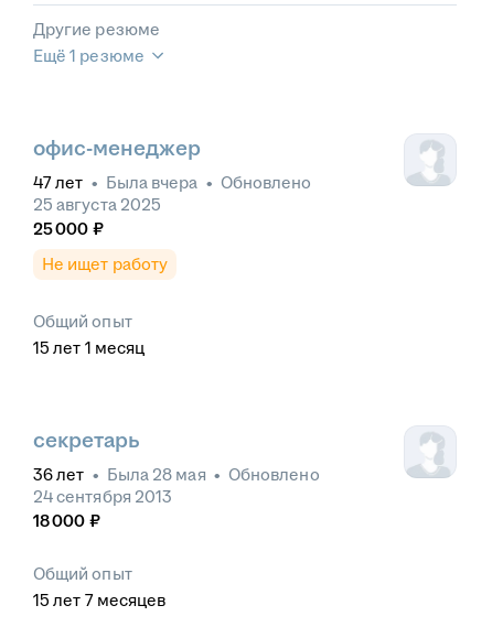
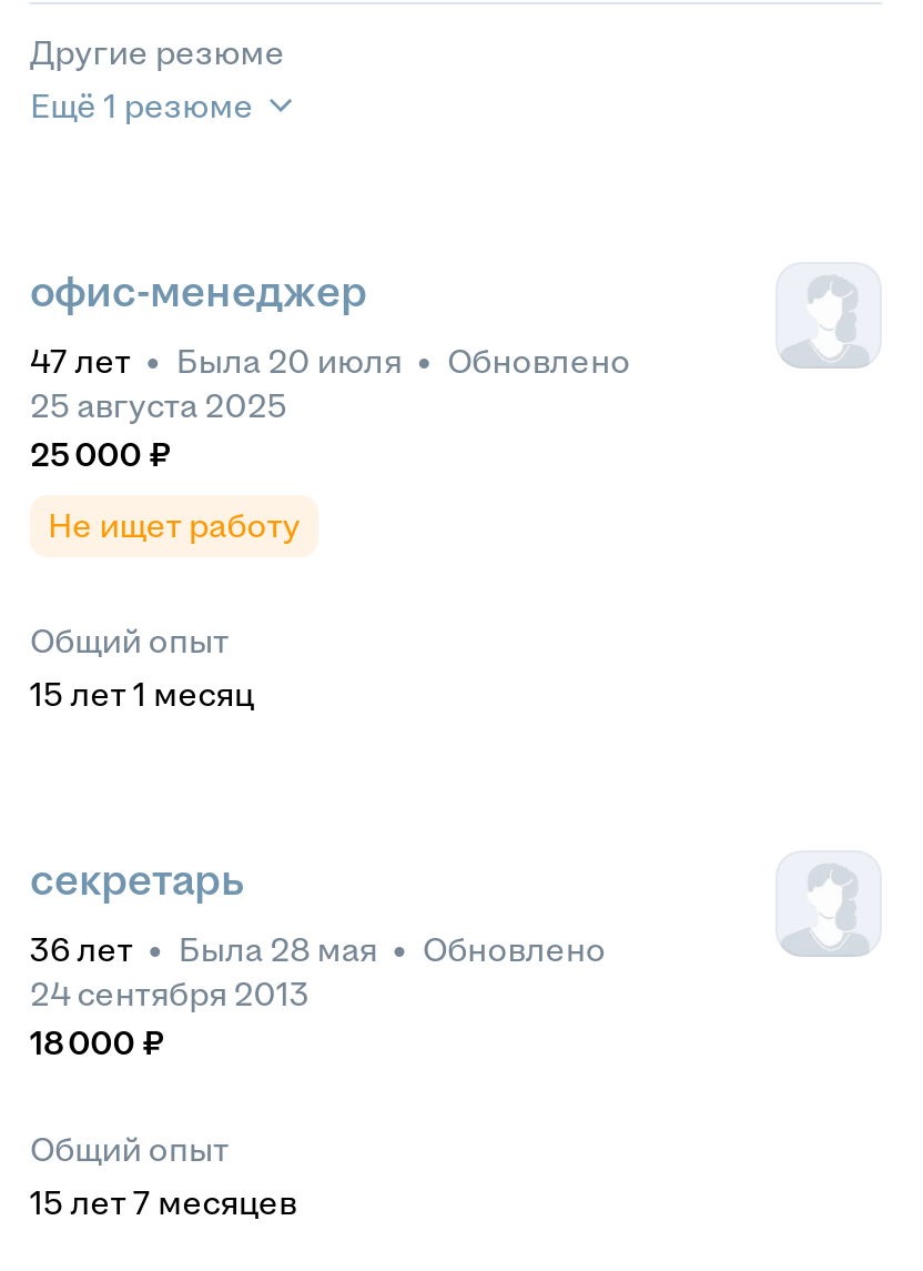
[33,173,312,192] 47 лет • Была вчера • Обновлено -> [30,341,631,379] 47 лет • Была 20 июля • Обновлено

